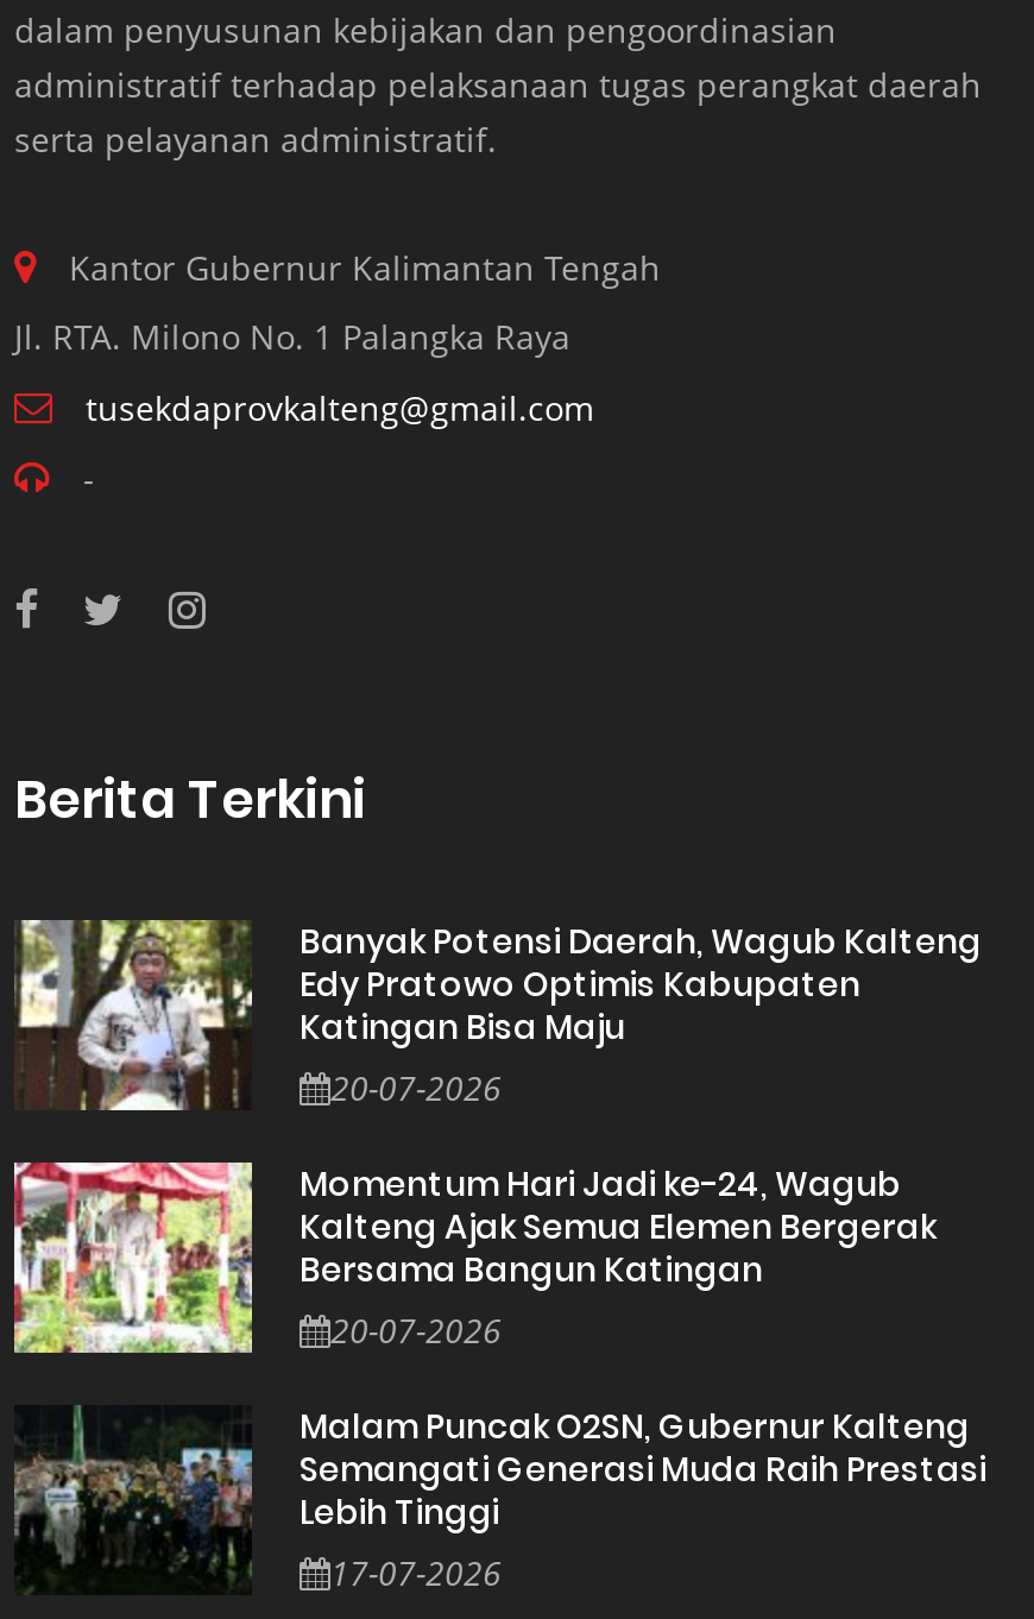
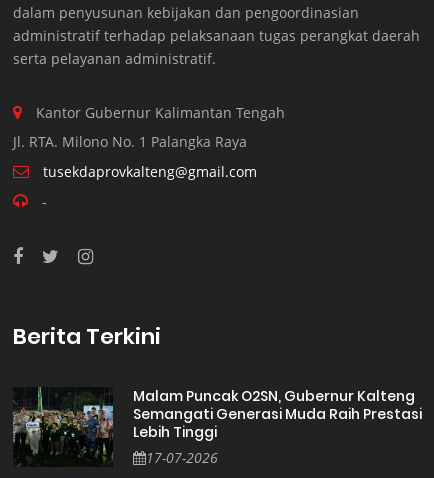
[17,918,982,1353] [image] | Banyak Potensi Daerah, Wagub Kalteng | Edy Pratowo Optimis Kabupaten | Katingan Bisa Maju | 20-07-2026 | Momentum Hari Jadi ke-24, Wagub | Kalteng Ajak Semua Elemen Bergerak | Bersama Bangun Katingan | 20-07-2026 -> none
[12,1160,254,1355] [image] -> none

